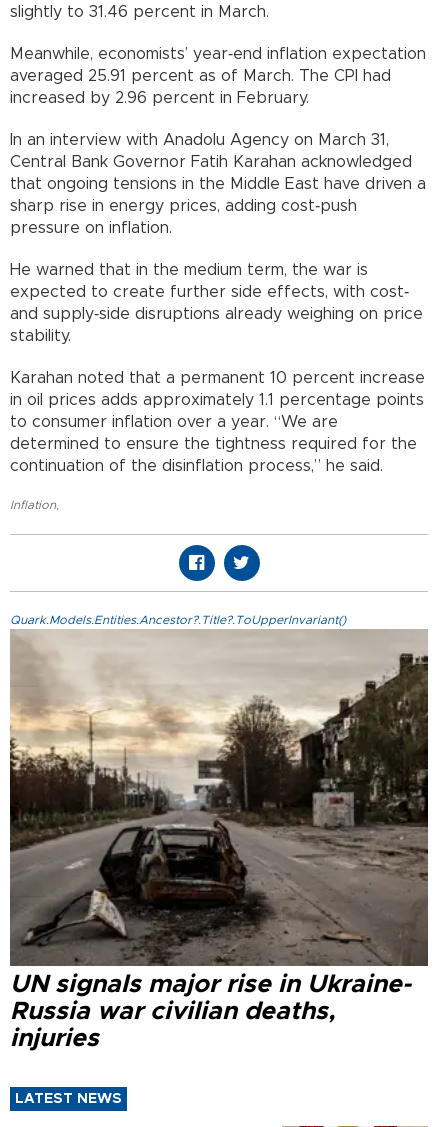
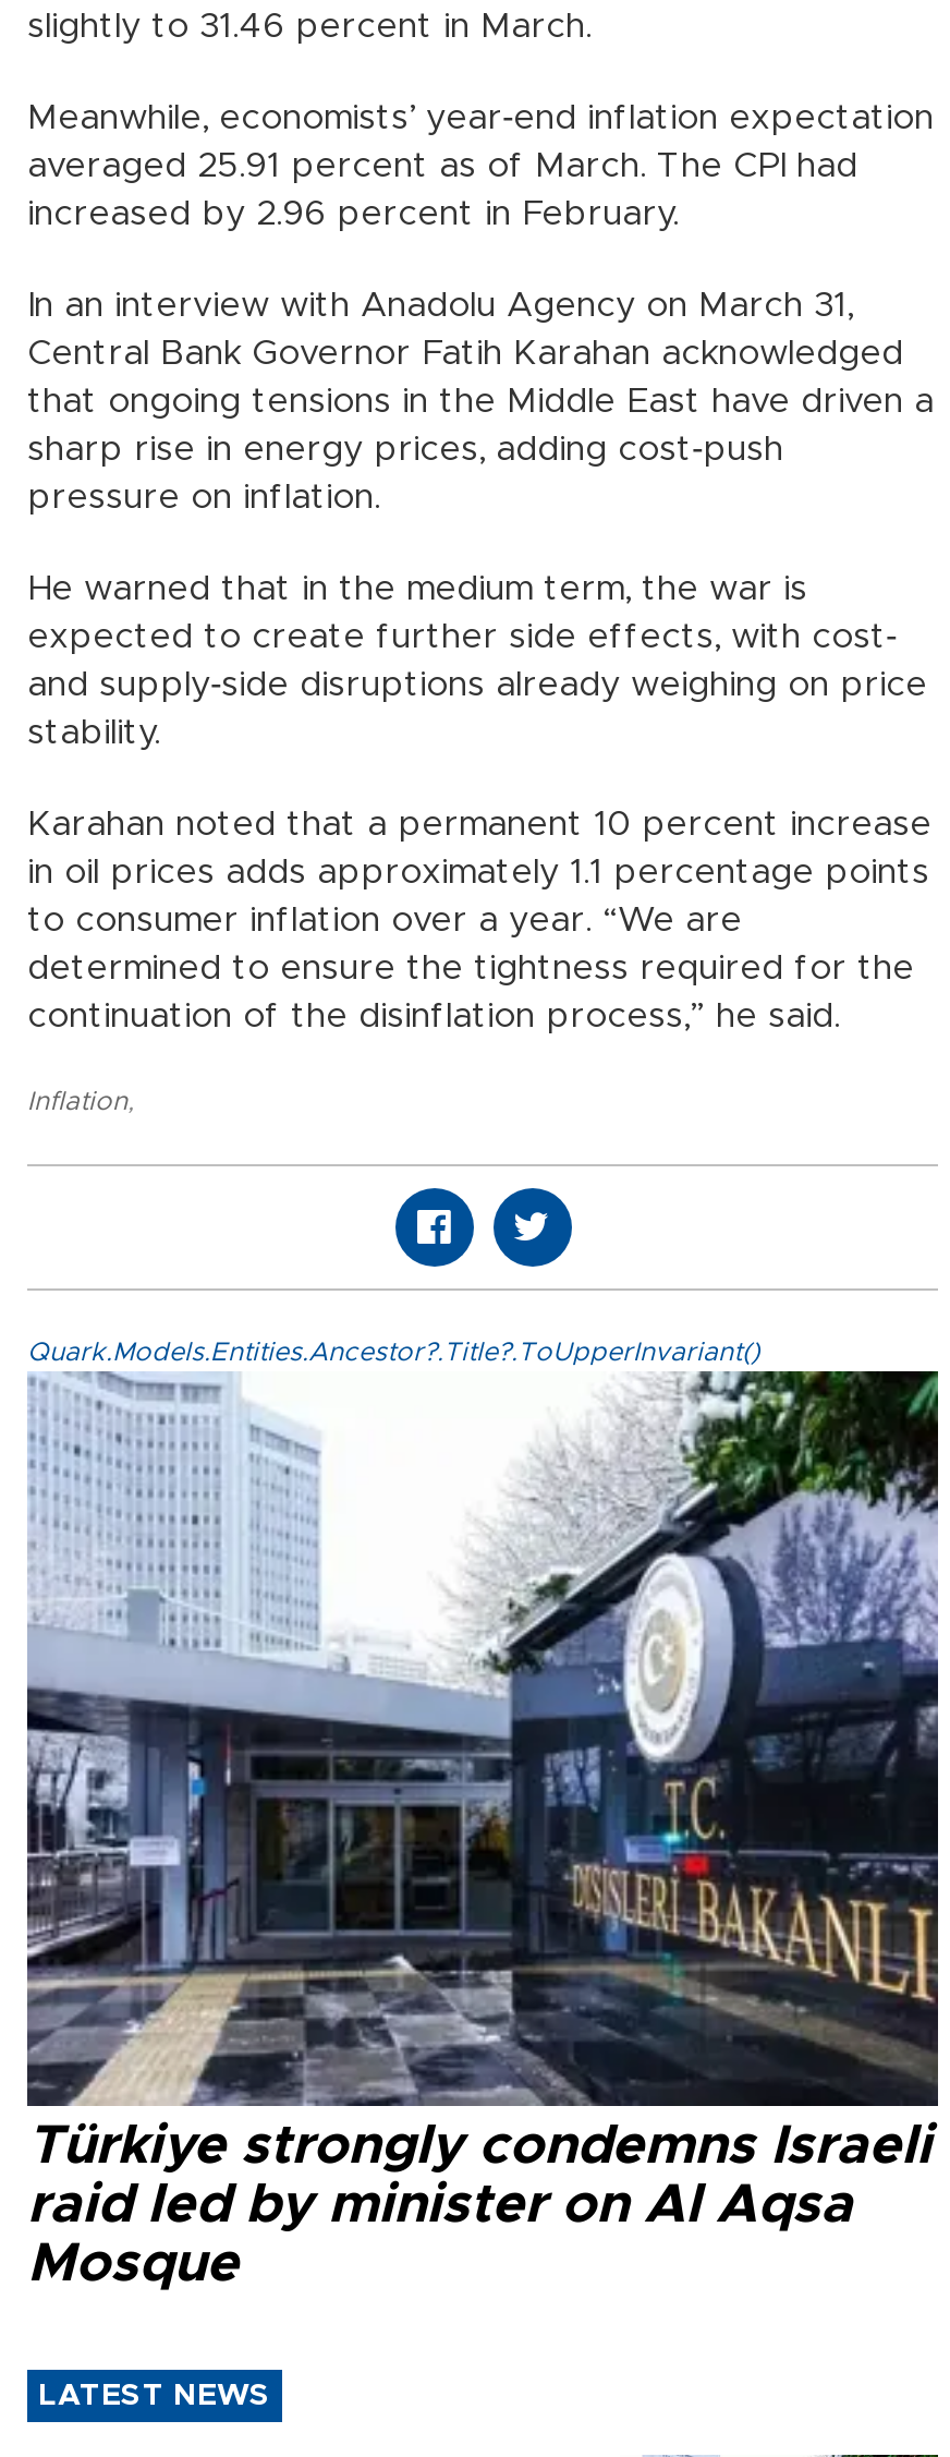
[9,629,429,1051] [image] | UN signals major rise in Ukraine- | Russia war civilian deaths, | injuries -> [25,1371,940,2290] [image] | Türkiye strongly condemns Israeli | raid led by minister on Al Aqsa | Mosque

